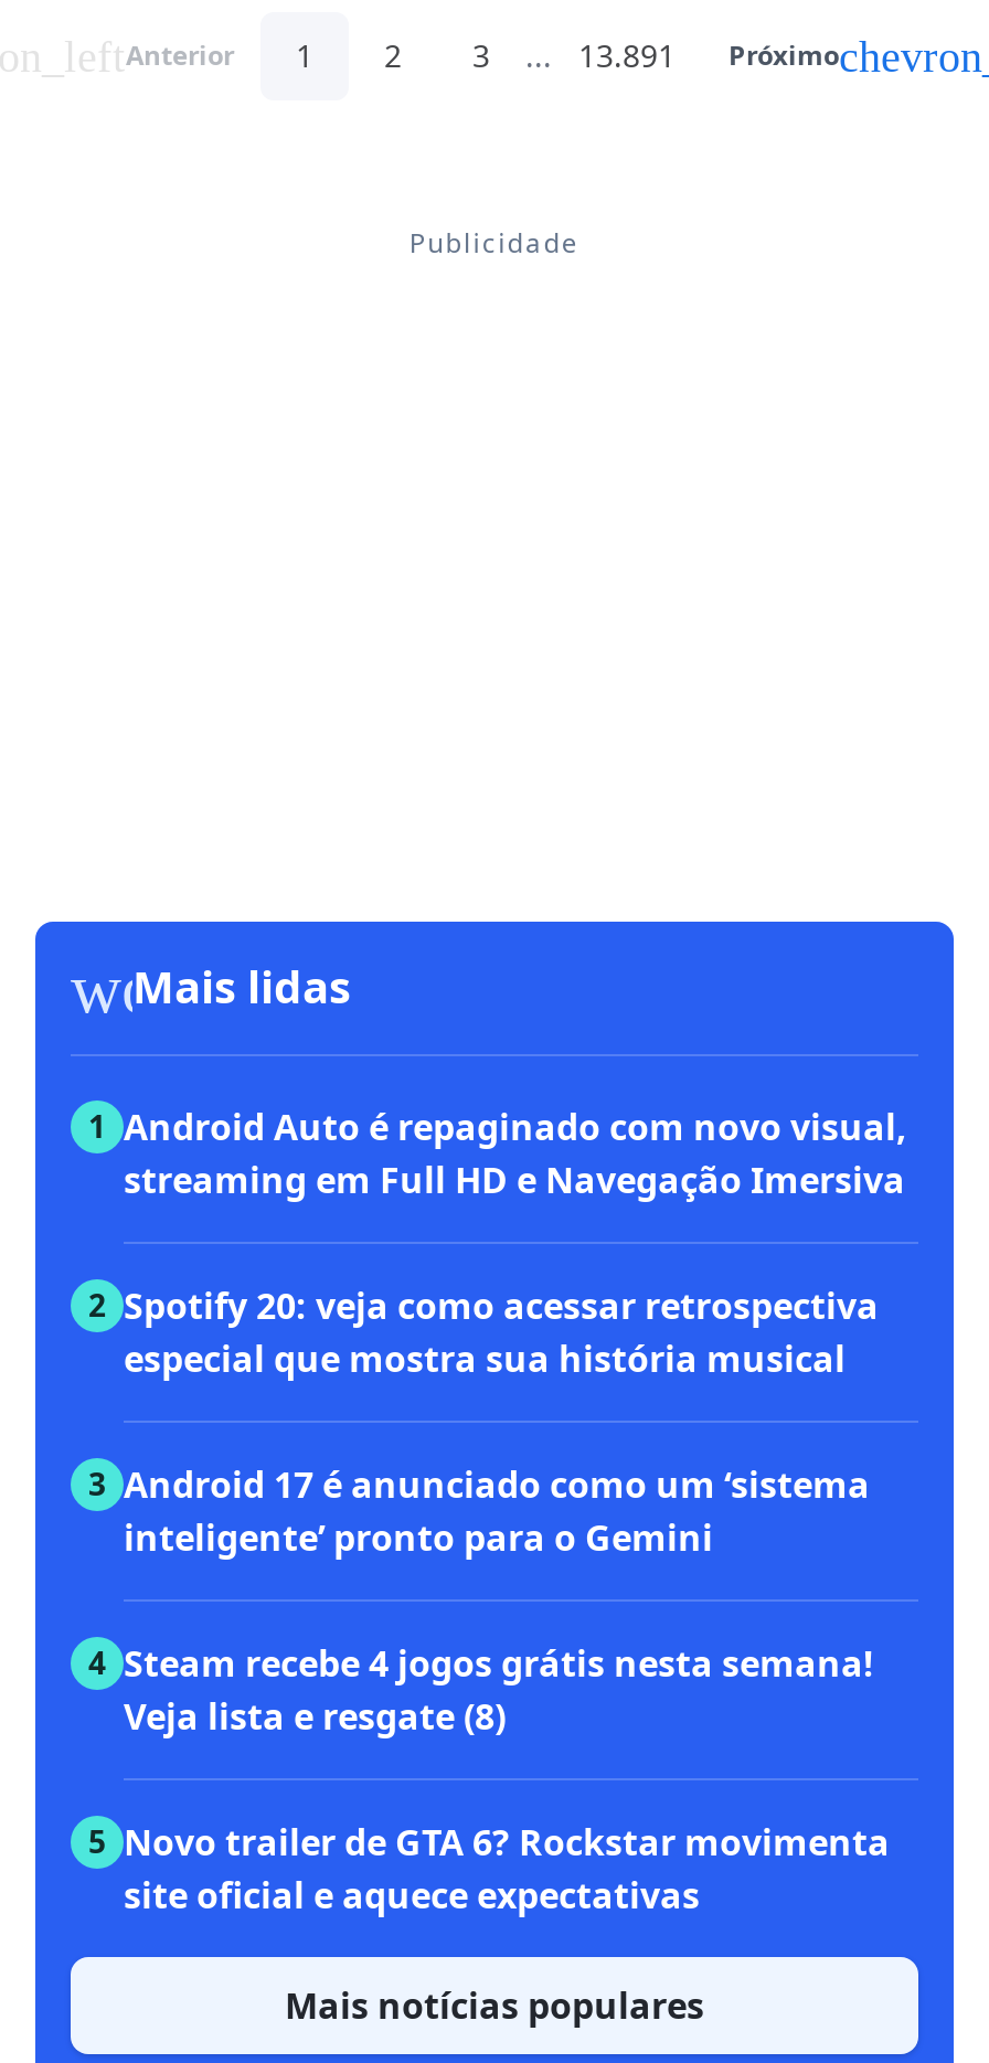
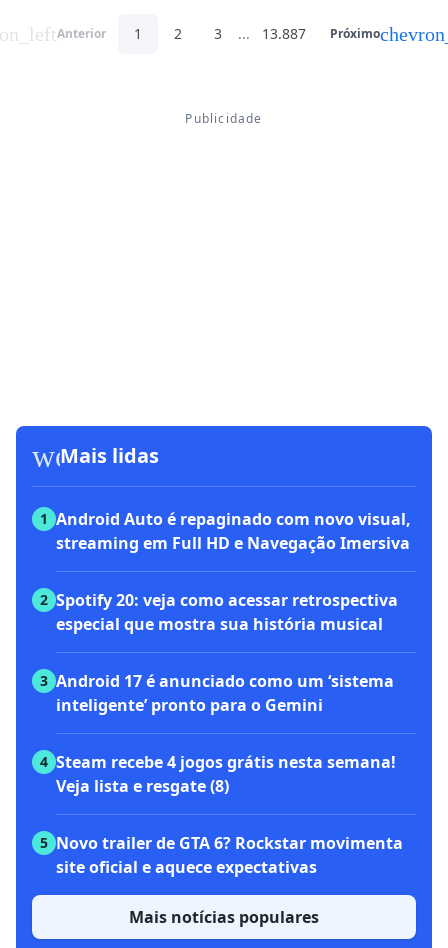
[578,34,676,76] 13.891 -> [262,24,306,43] 13.887

